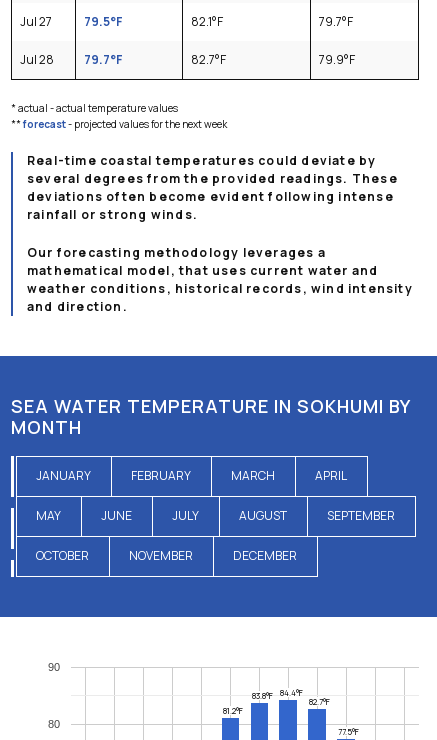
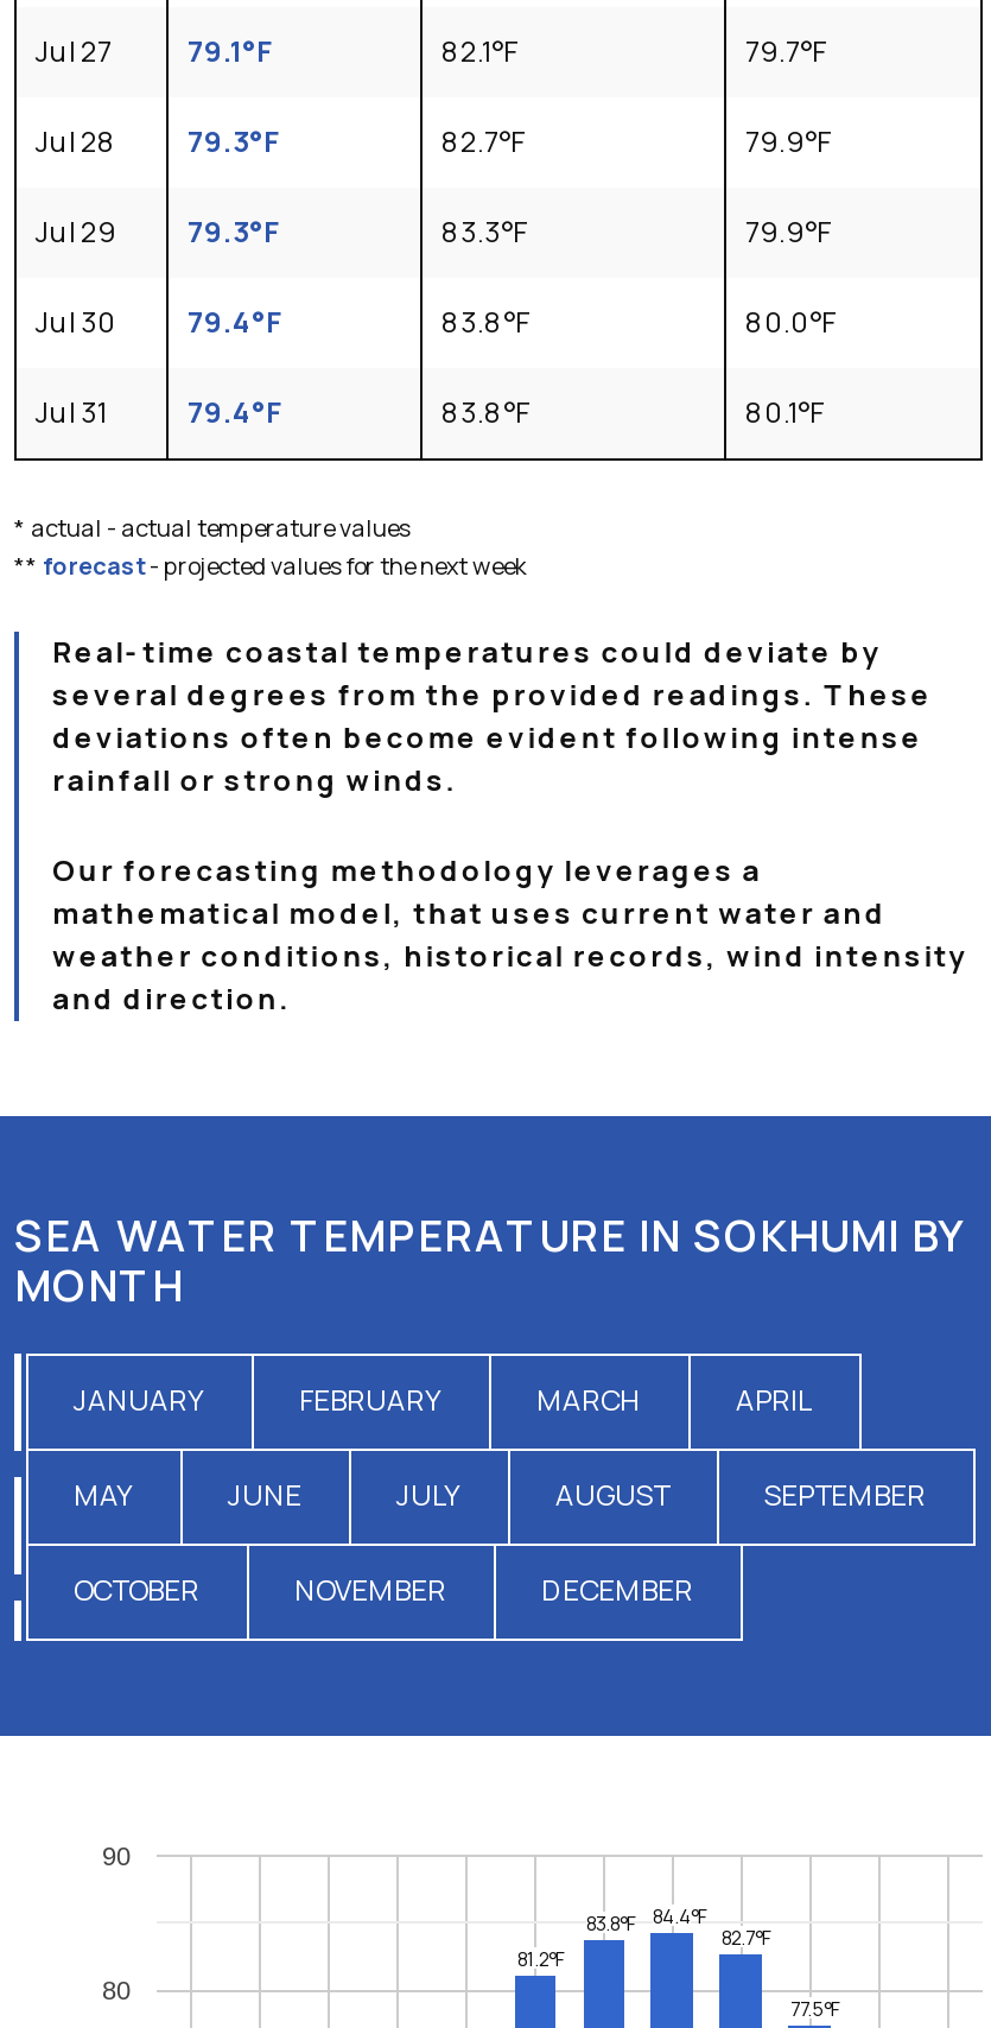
[20,13,123,30] Jul 27 79.5°F -> [36,31,273,71] Jul 27 79.1°F
[20,51,123,68] Jul 28 79.7°F -> [36,121,280,161] Jul 28 79.3°F
none -> [36,211,836,432] Jul 29 | 79.3°F | 83.3°F | 79.9°F | Jul 30 | 79.4°F | 83.8°F | 80.0°F | Jul 31 | 79.4°F | 83.8°F | 80.1°F

